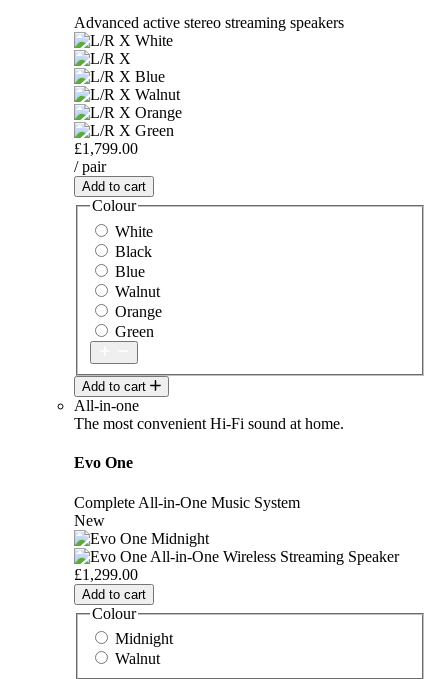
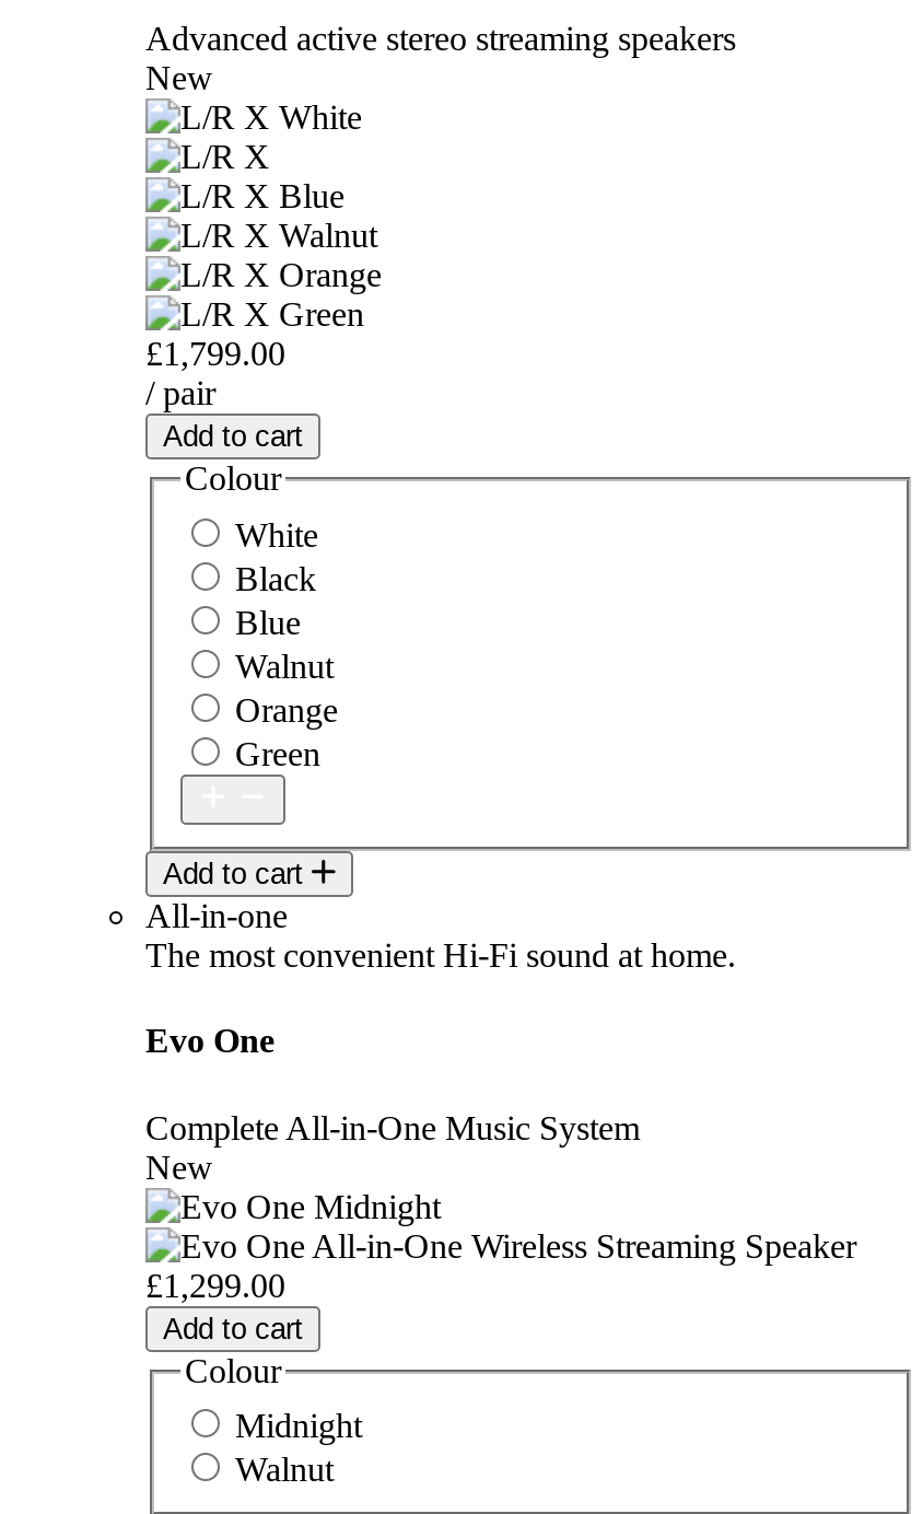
none -> [145,60,213,97] New

